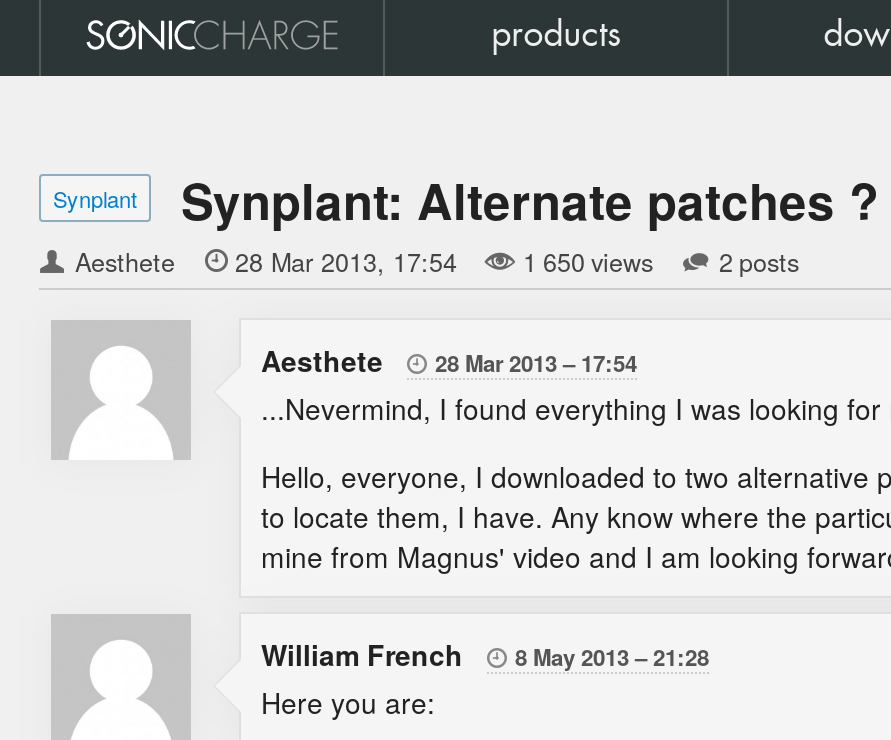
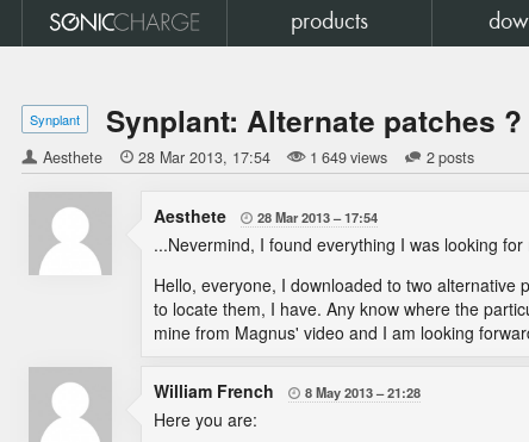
[523,244,653,280] 1 650 views -> [310,147,387,168] 1 649 views

